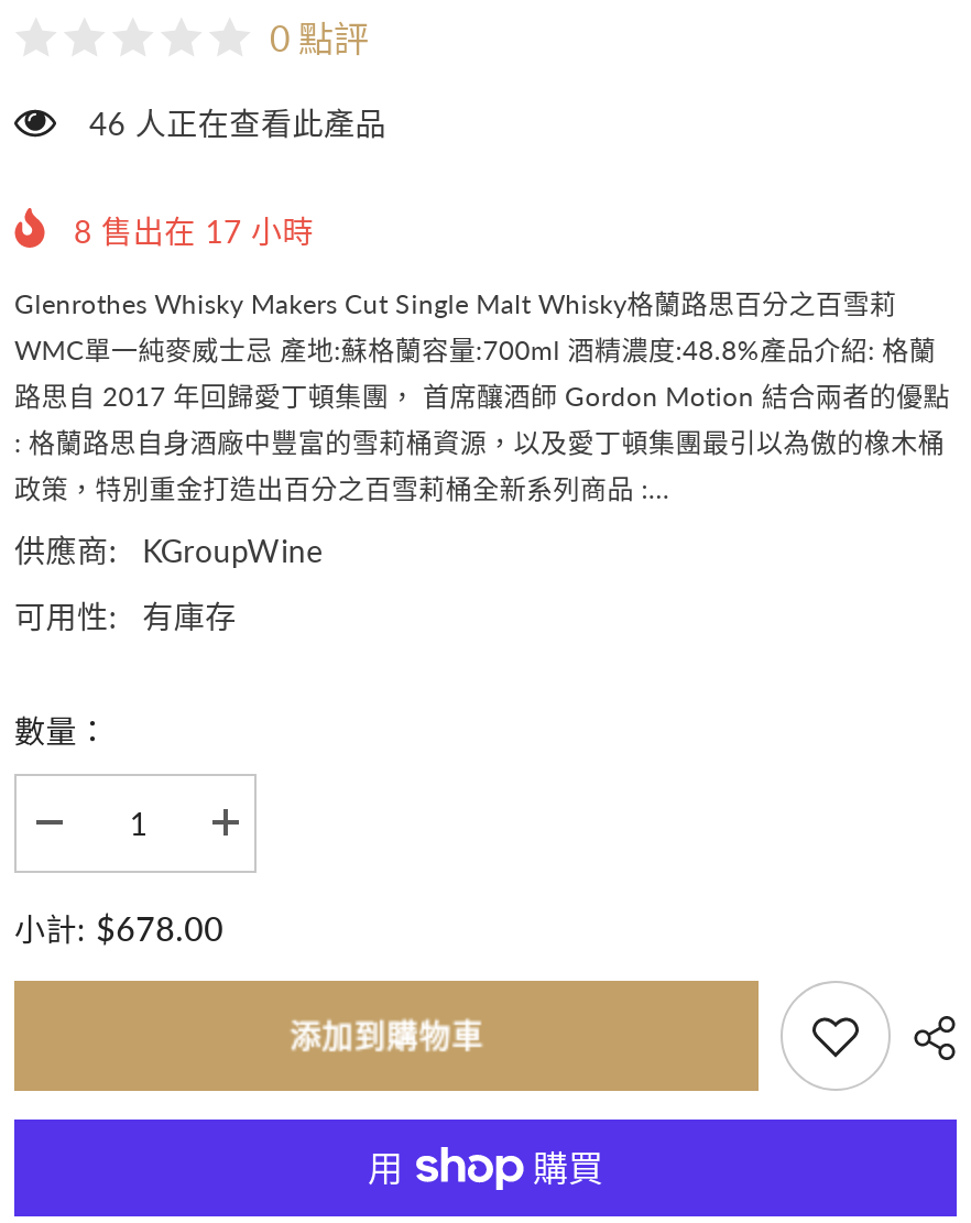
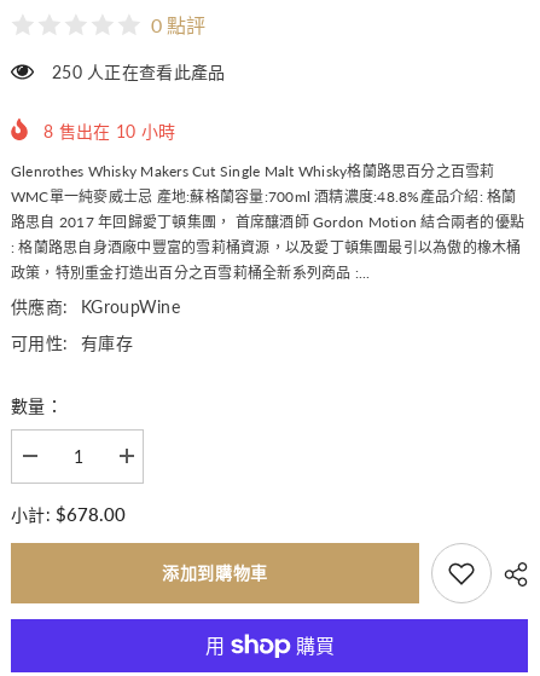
[89,105,387,143] 46 人正在查看此產品 -> [52,62,225,83] 250 人正在查看此產品
[74,213,314,251] 8售出在17小時 -> [43,121,175,142] 8售出在10小時

